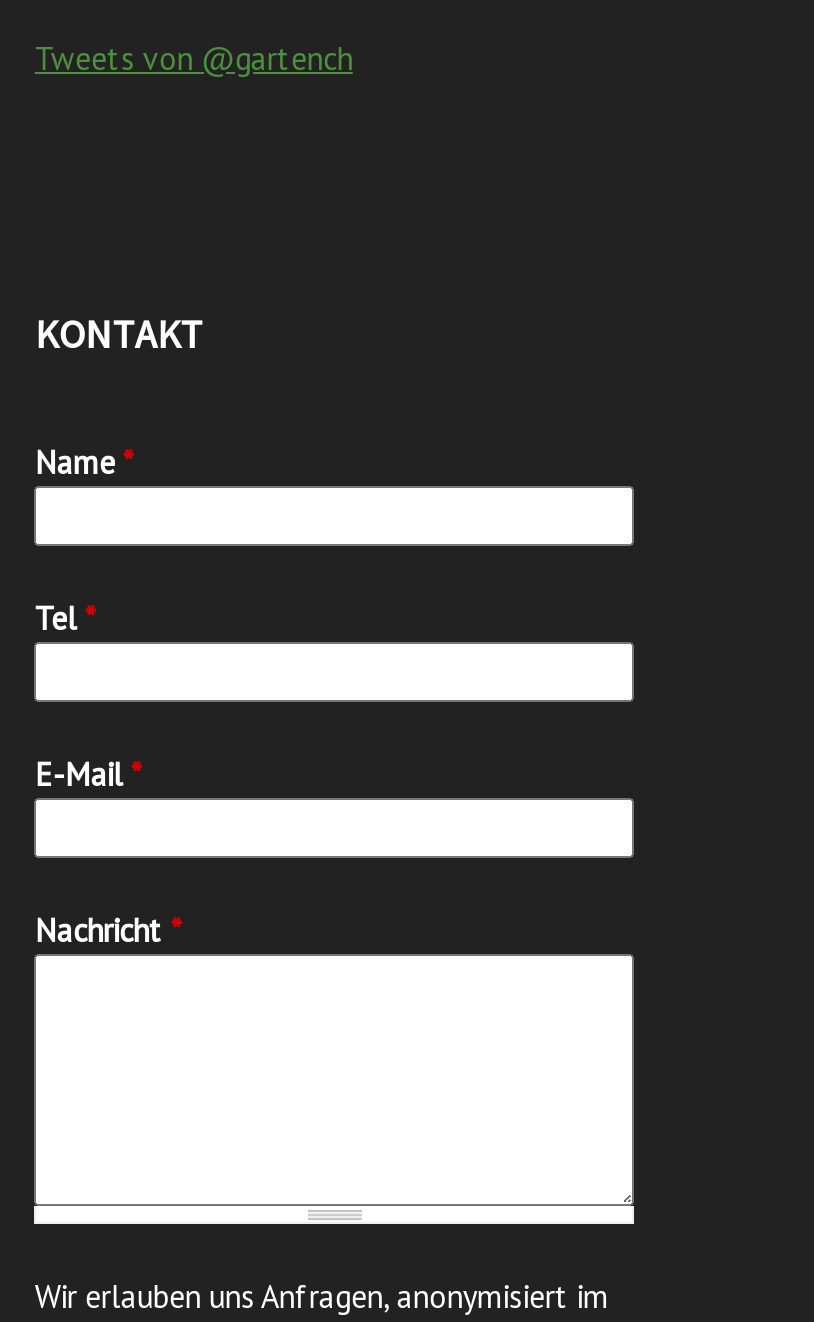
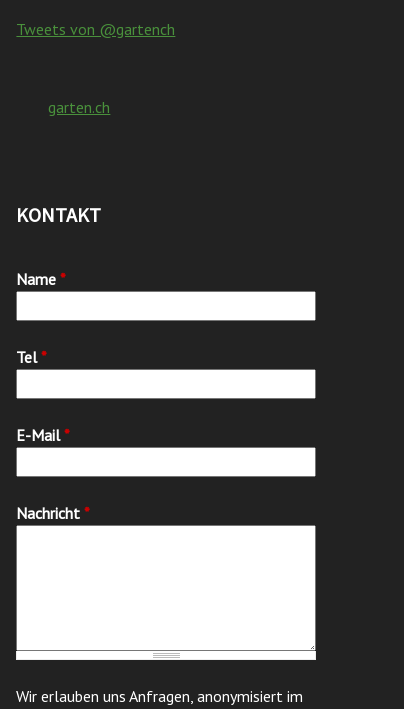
none -> [48,97,110,117] garten.ch

